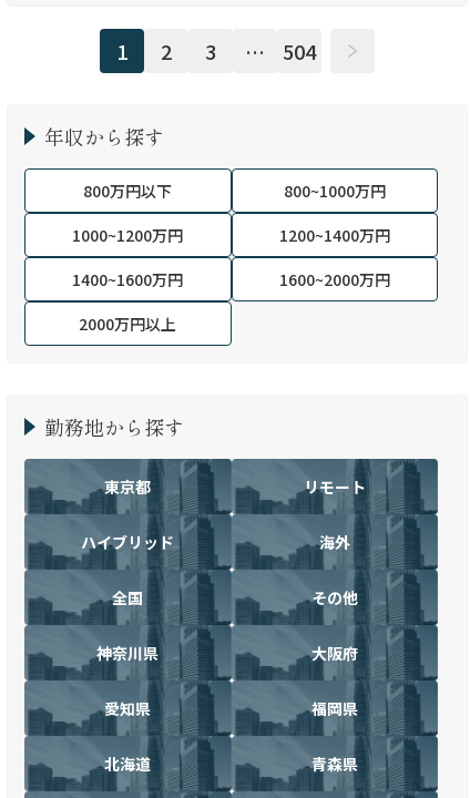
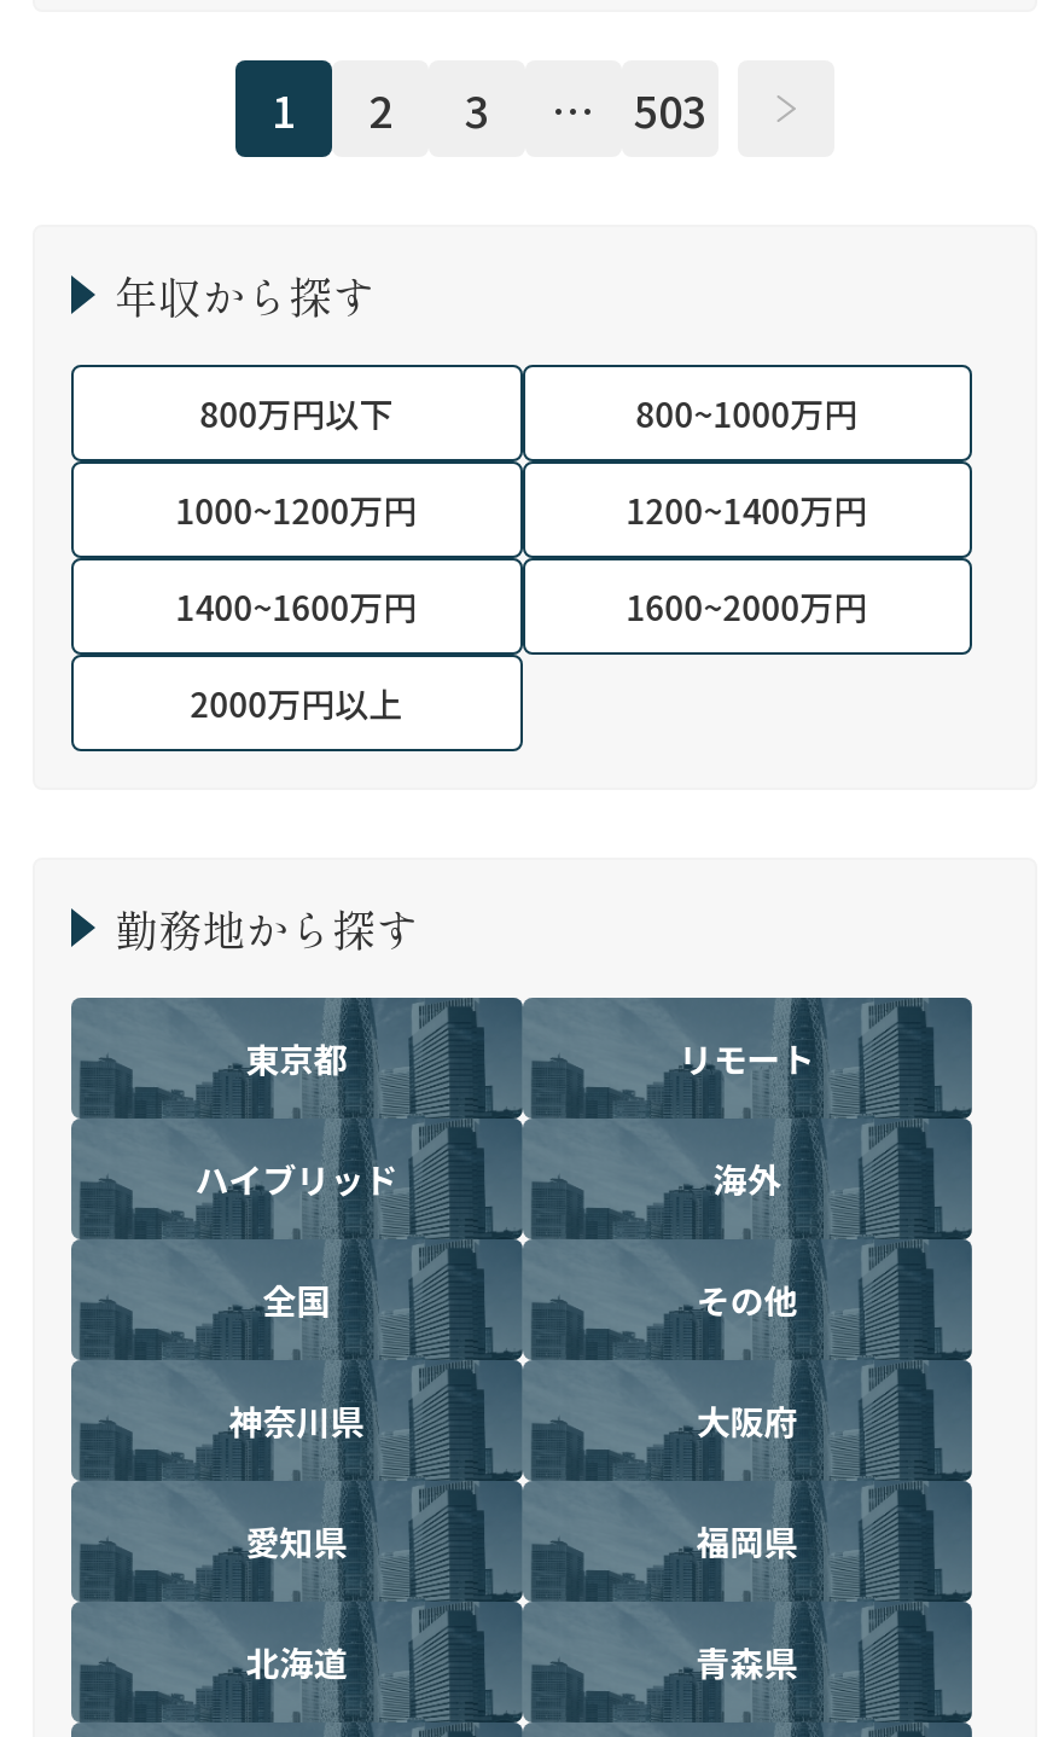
[283,36,316,65] 504 -> [634,76,706,139] 503

